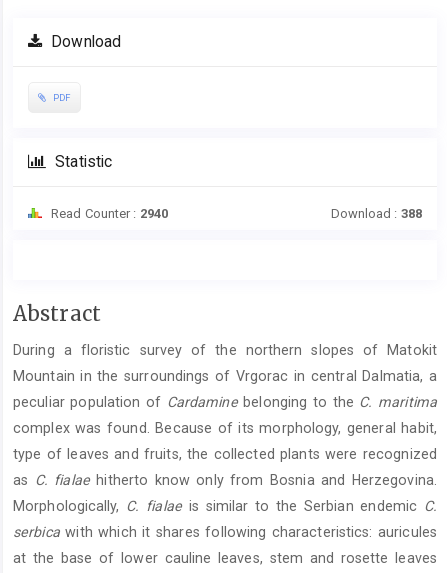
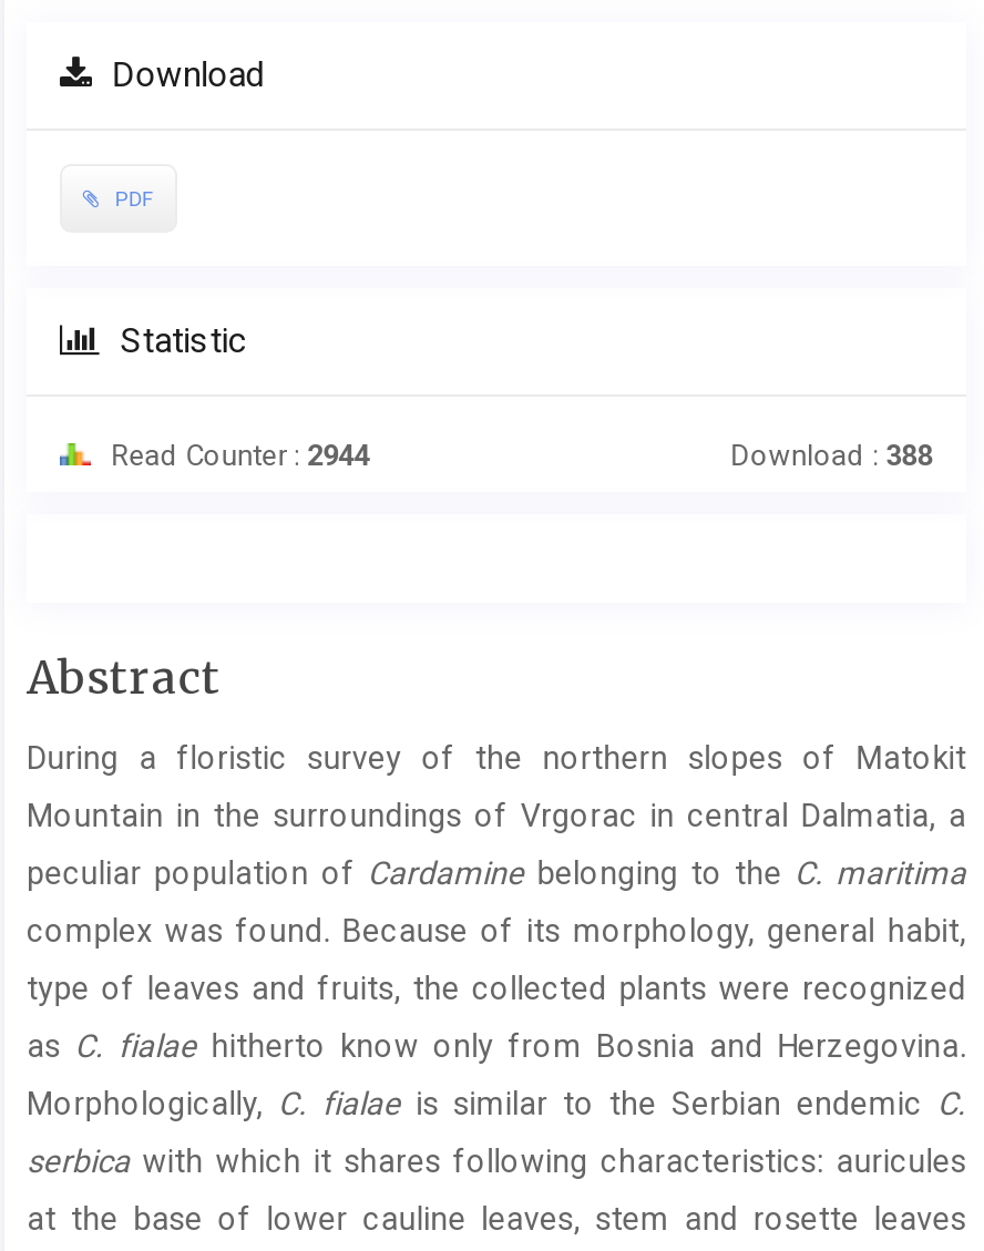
[48,206,168,221] Read Counter : 2940 -> [104,440,370,473] Read Counter : 2944

